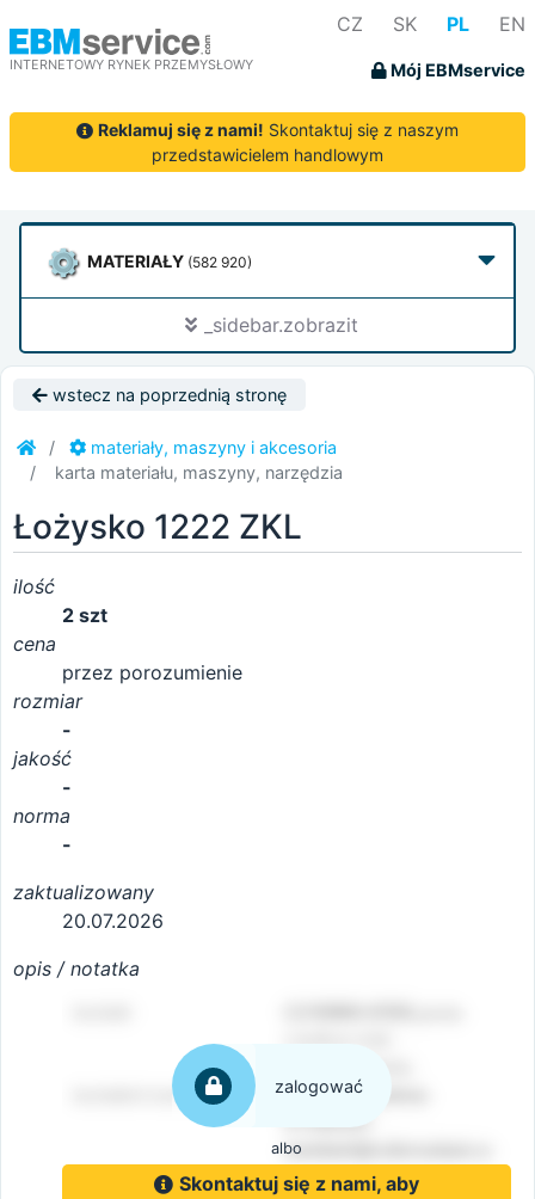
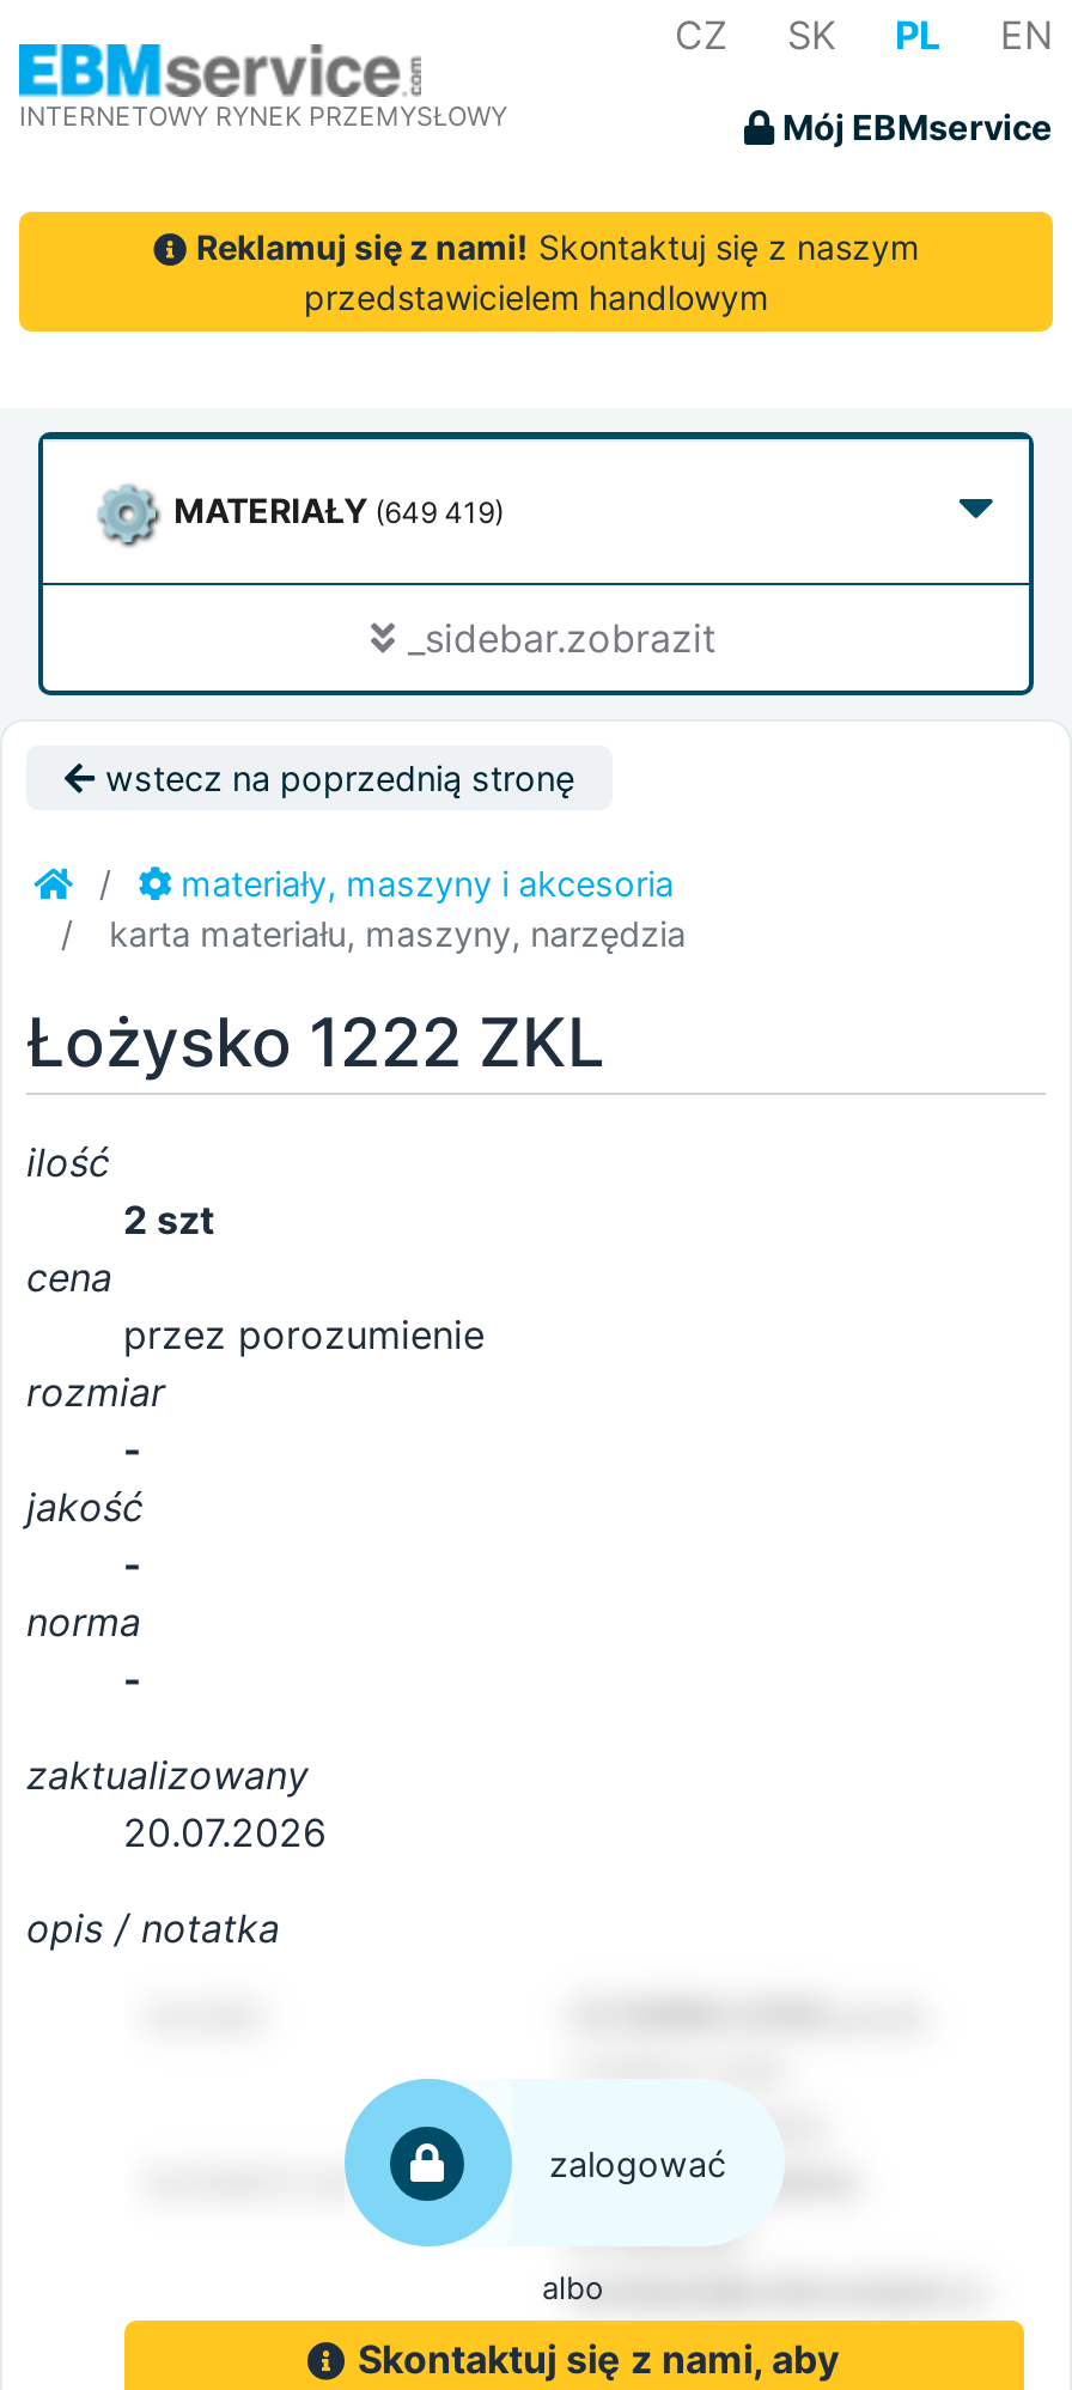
[87,251,252,271] MATERIAŁY (582 920) -> [174,489,504,530] MATERIAŁY (649 419)

